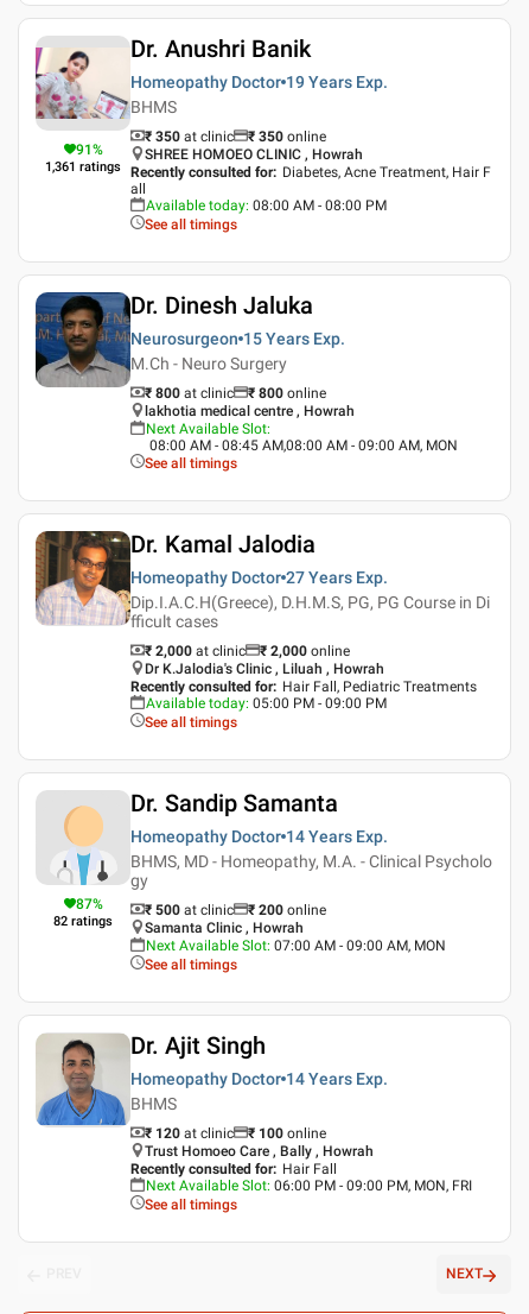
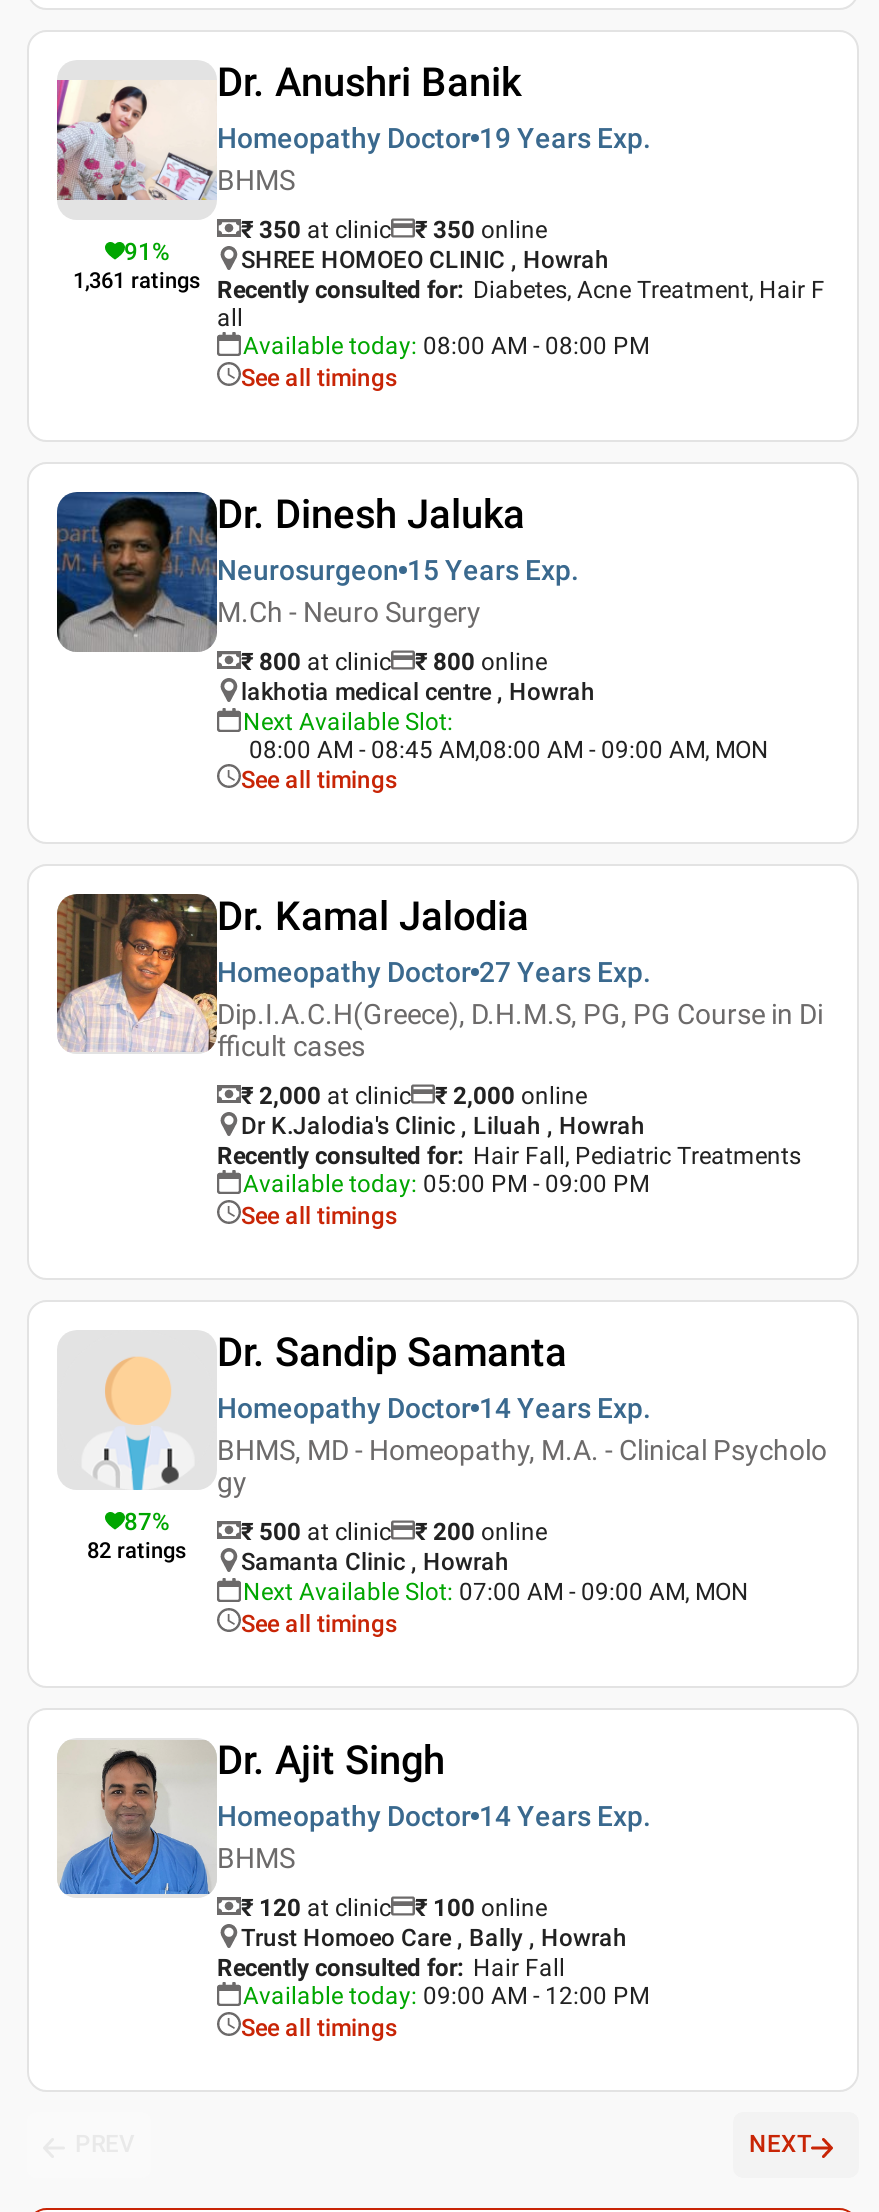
[146,1177,472,1193] Next Available Slot: 06:00 PM - 09:00 PM, MON, FRI -> [243,1981,649,2009] Available today: 09:00 AM - 12:00 PM

